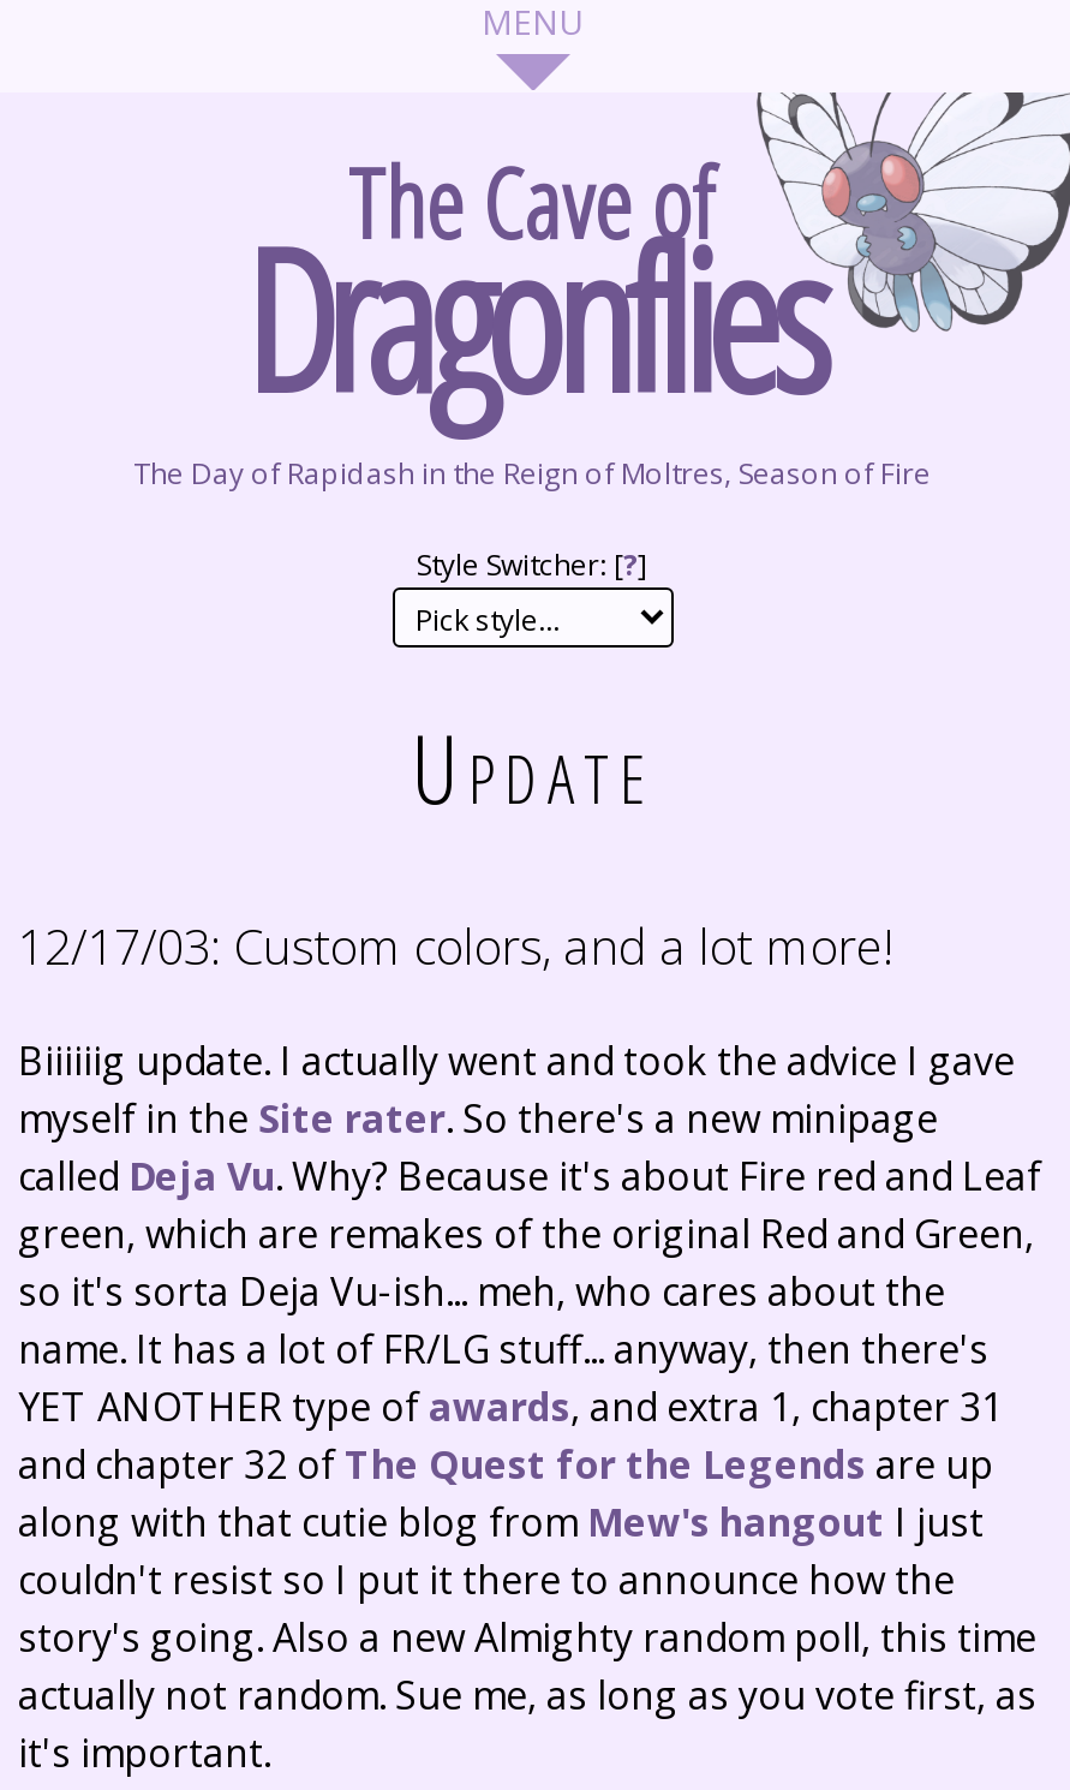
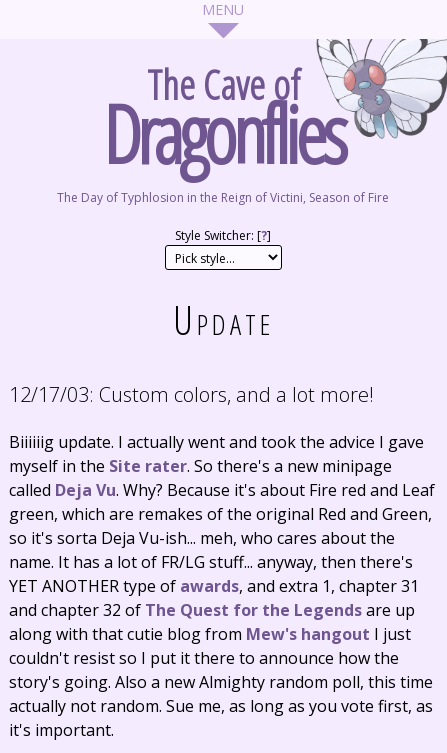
[133,453,931,494] The Day of Rapidash in the Reign of Moltres, Season of Fire -> [57,189,389,206] The Day of Typhlosion in the Reign of Victini, Season of Fire

